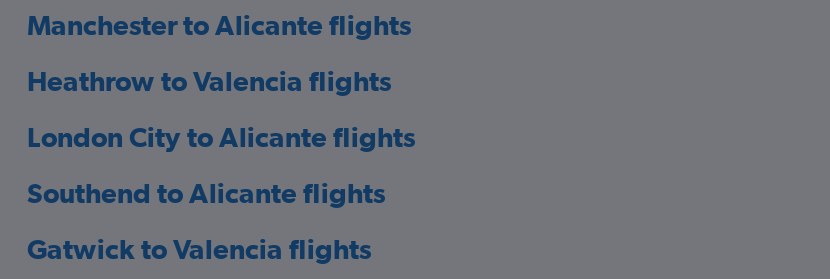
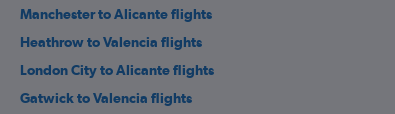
[27,177,385,209] Southend to Alicante flights -> none

